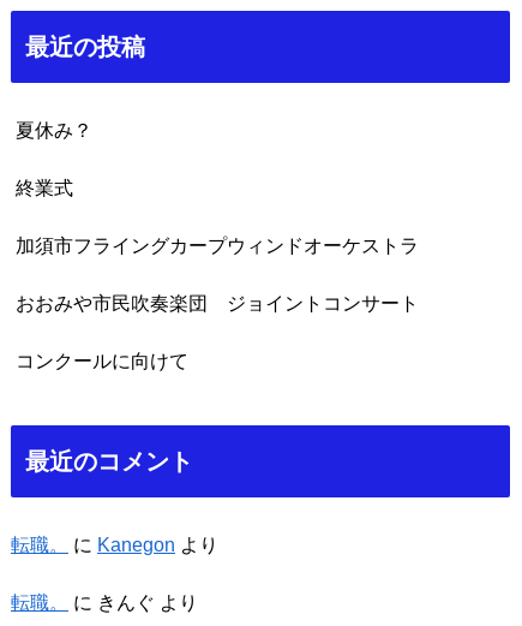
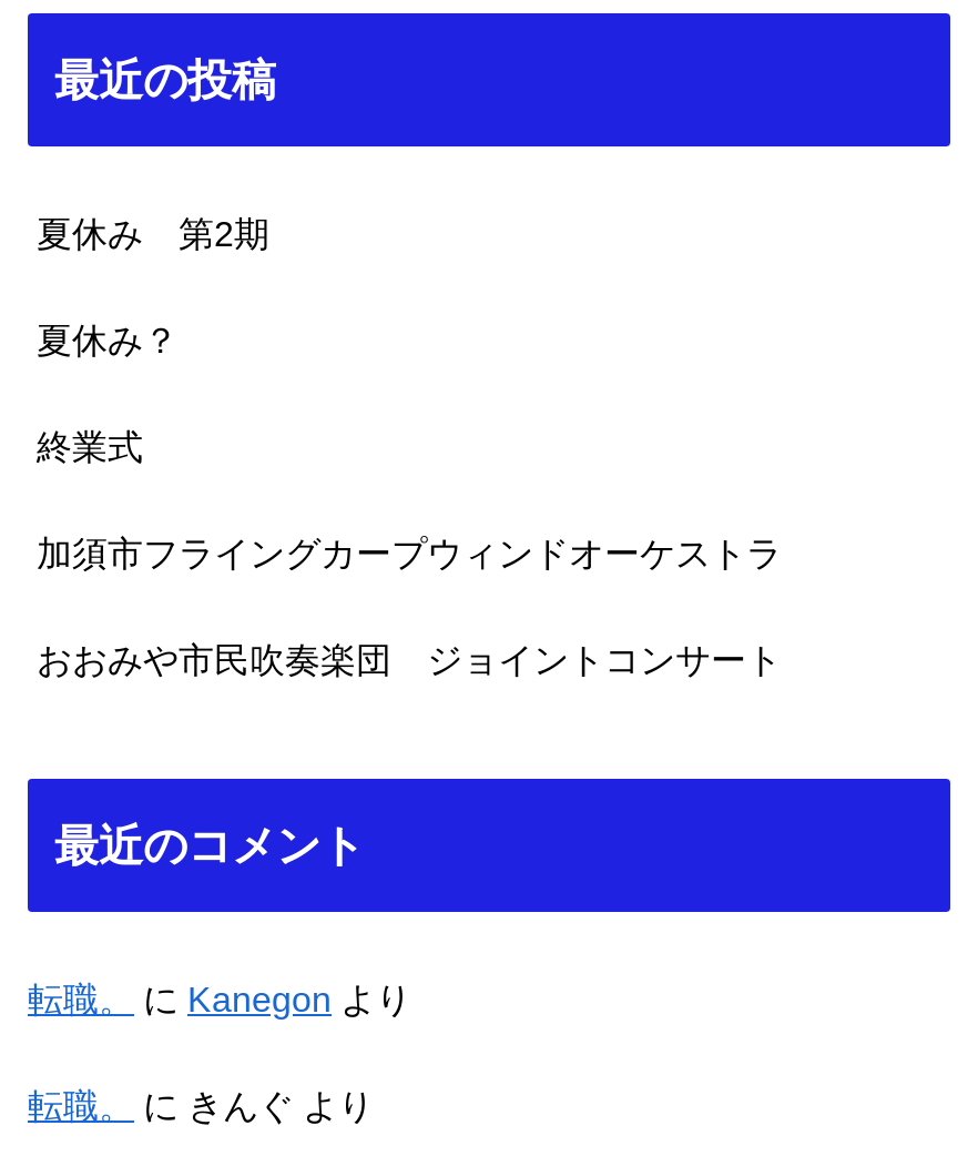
none -> [37,215,269,253] 夏休み 第2期
moved [16,120,419,314] -> [37,322,782,679]: 夏休み？ | 終業式 | 加須市フライングカープウィンドオーケストラ | おおみや市民吹奏楽団 ジョイントコンサート
[16,351,188,371] コンクールに向けて -> none

